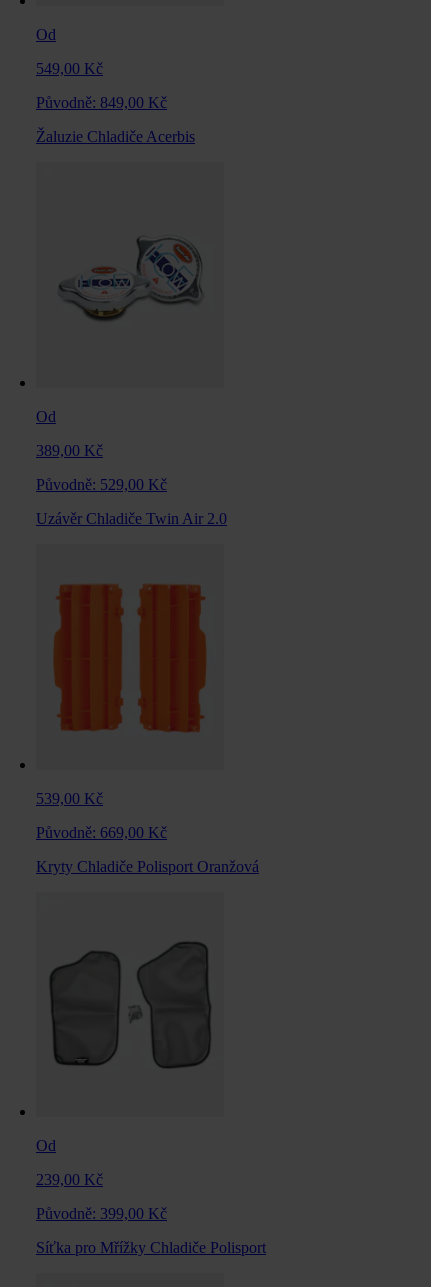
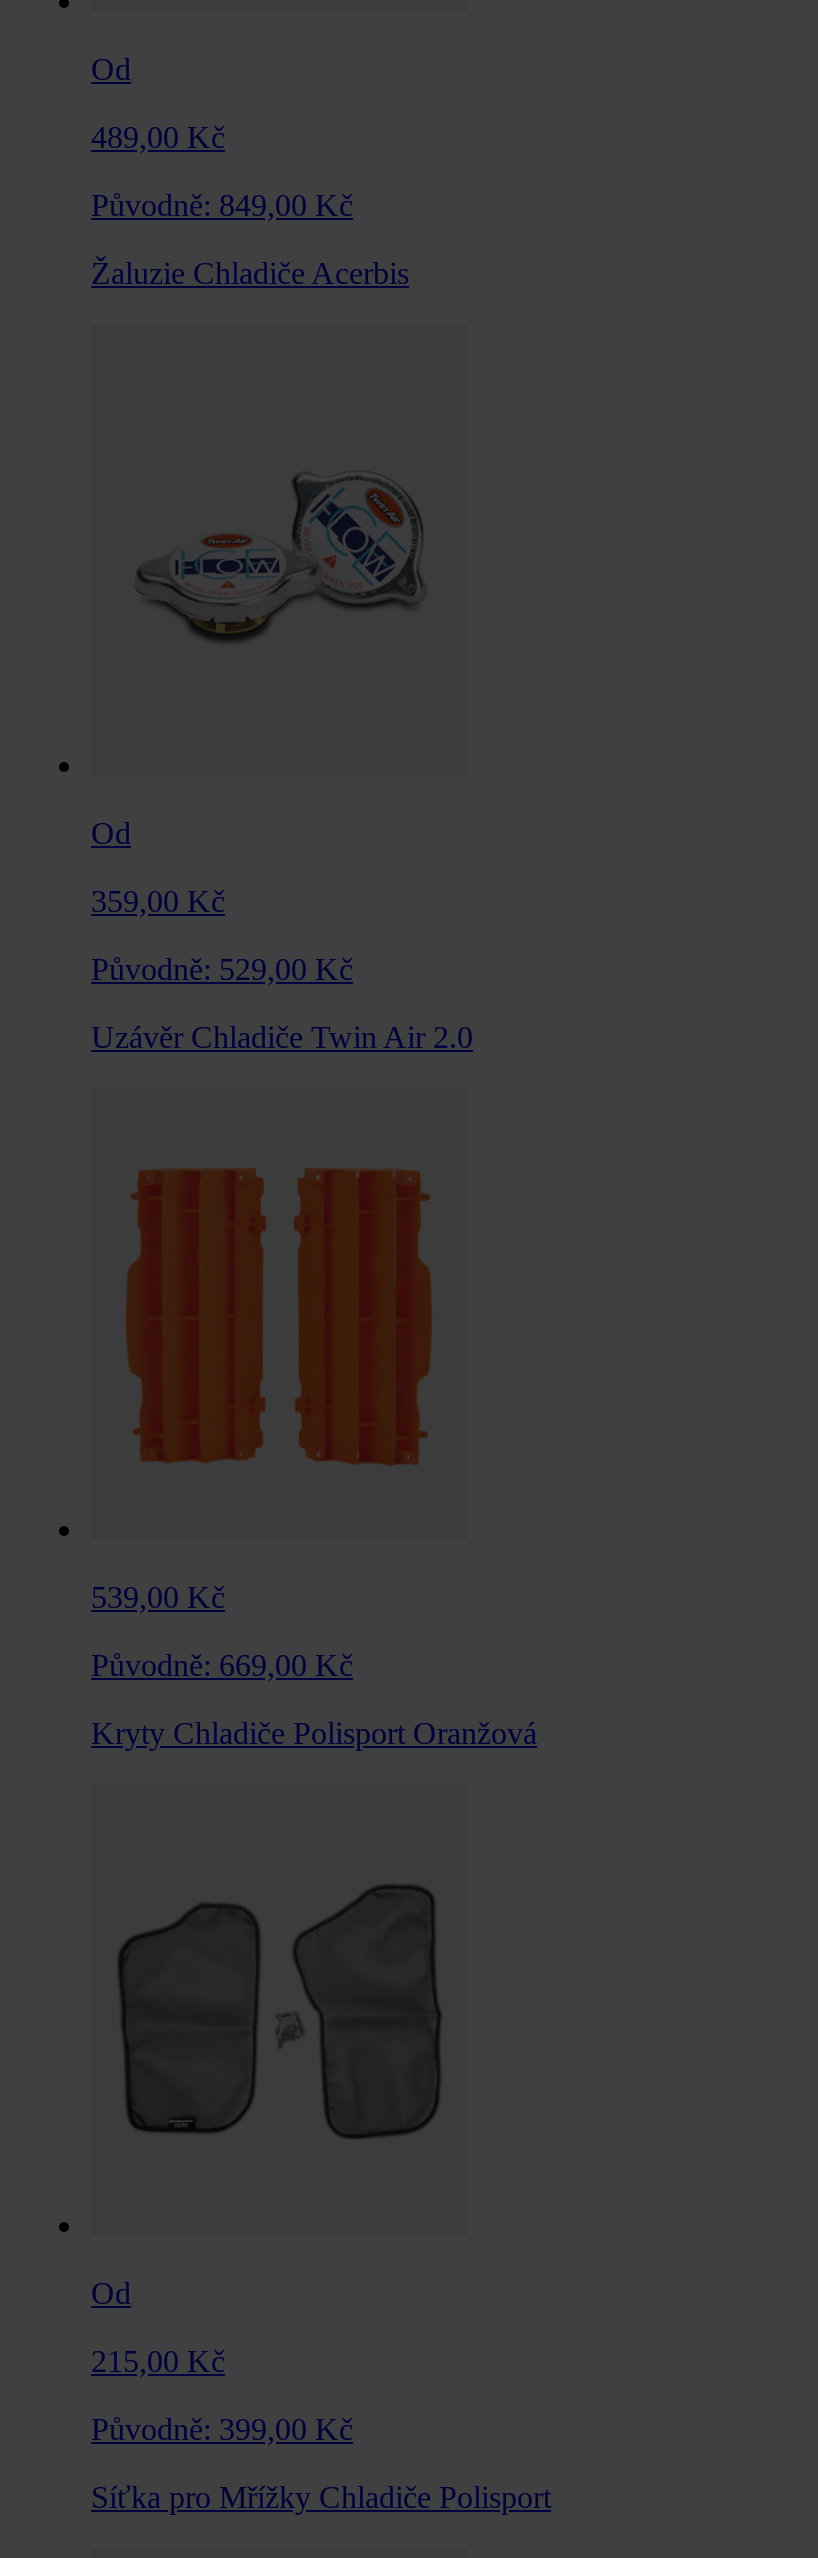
[36,60,103,77] 549,00 Kč -> [91,120,225,154] 489,00 Kč
[36,442,103,459] 389,00 Kč -> [91,884,225,918] 359,00 Kč
[36,1171,103,1188] 239,00 Kč -> [91,2343,225,2377] 215,00 Kč

